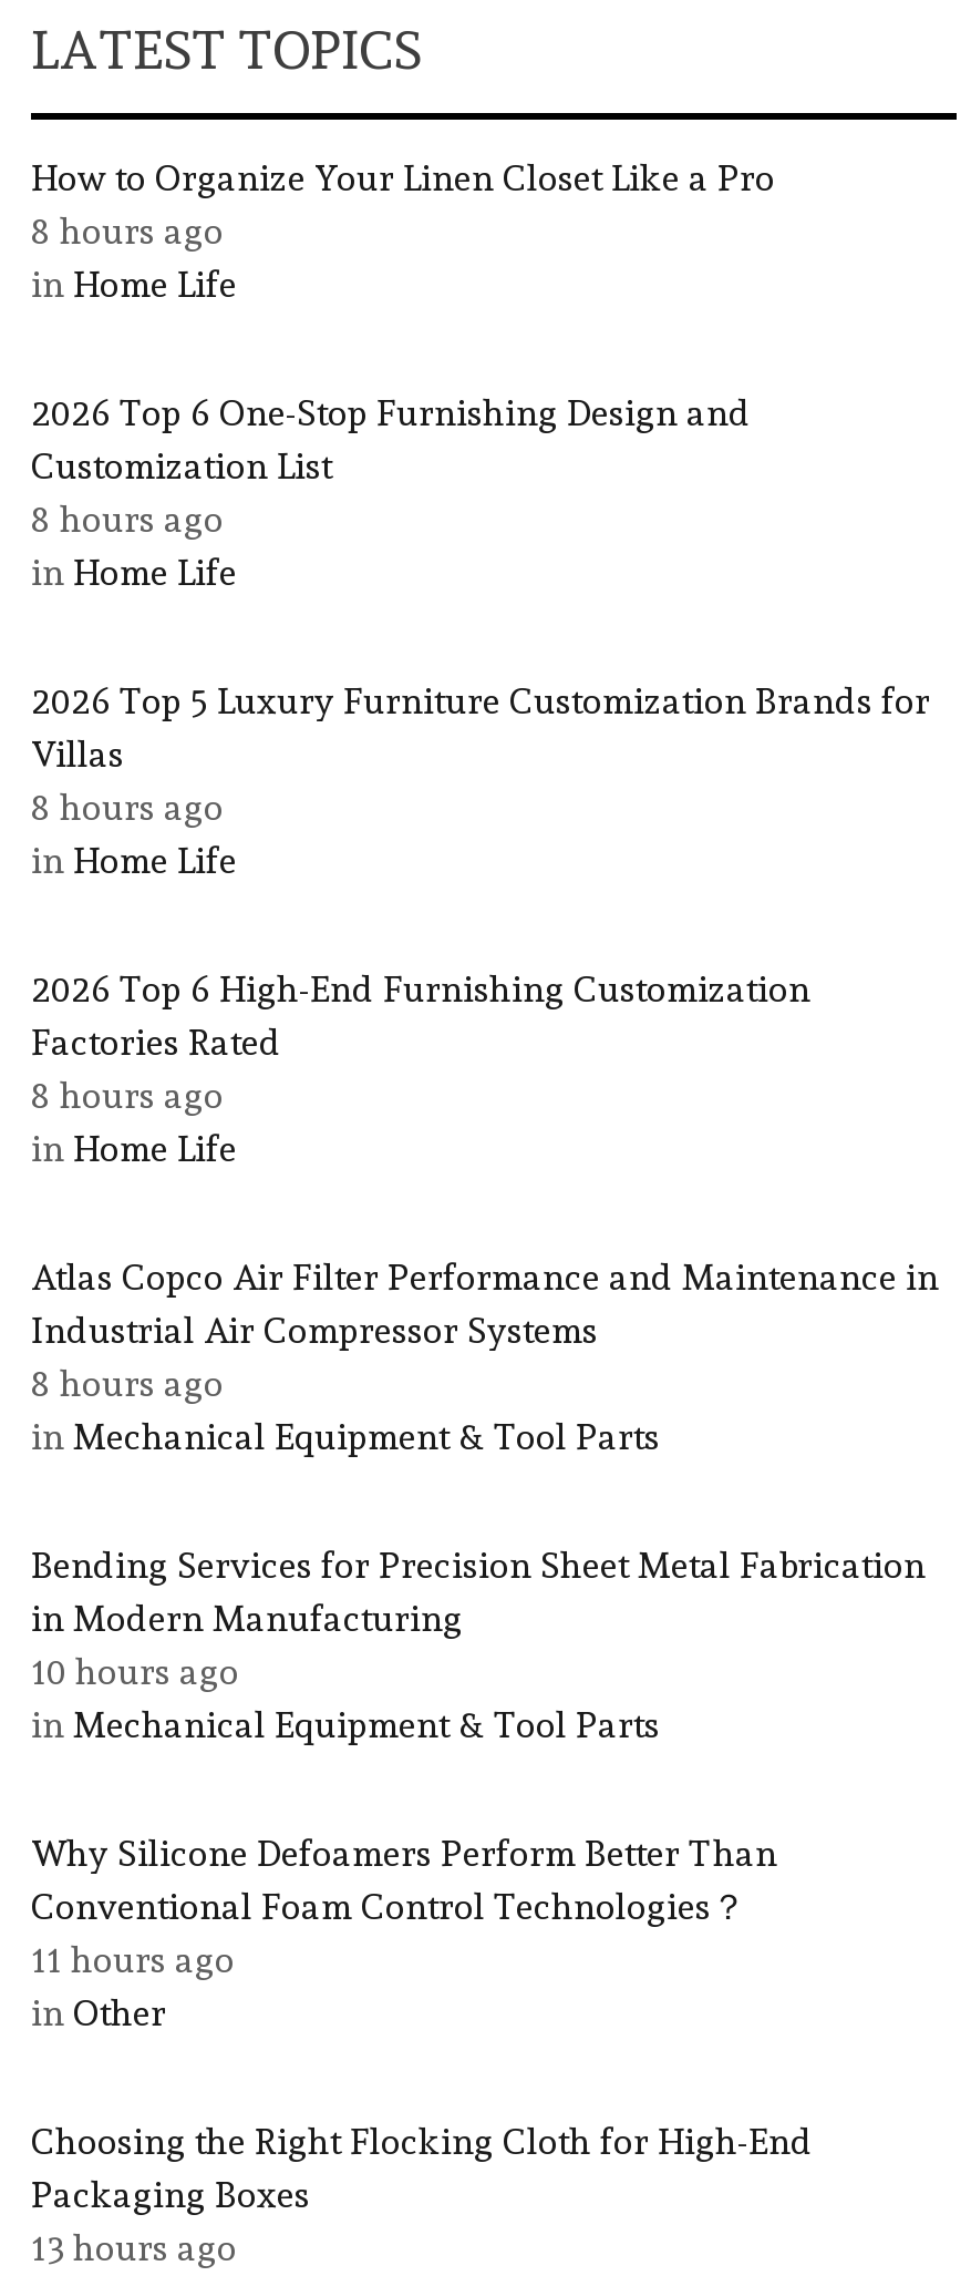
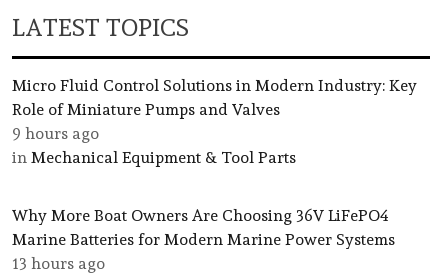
[31,158,939,1405] How to Organize Your Linen Closet Like a Pro | 8 hours ago | in Home Life | 2026 Top 6 One-Stop Furnishing Design and | Customization List | 8 hours ago | in Home Life | 2026 Top 5 Luxury Furniture Customization Brands for | Villas | 8 hours ago | in Home Life | 2026 Top 6 High-End Furnishing Customization | Factories Rated | 8 hours ago | in Home Life | Atlas Copco Air Filter Performance and Maintenance in | Industrial Air Compressor Systems | 8 hours ago -> [12,76,417,143] Micro Fluid Control Solutions in Modern Industry: Key | Role of Miniature Pumps and Valves | 9 hours ago
[31,1545,926,2217] Bending Services for Precision Sheet Metal Fabrication | in Modern Manufacturing | 10 hours ago | in Mechanical Equipment & Tool Parts | Why Silicone Defoamers Perform Better Than | Conventional Foam Control Technologies？ | 11 hours ago | in Other | Choosing the Right Flocking Cloth for High-End | Packaging Boxes -> [12,206,395,249] Why More Boat Owners Are Choosing 36V LiFePO4 | Marine Batteries for Modern Marine Power Systems

